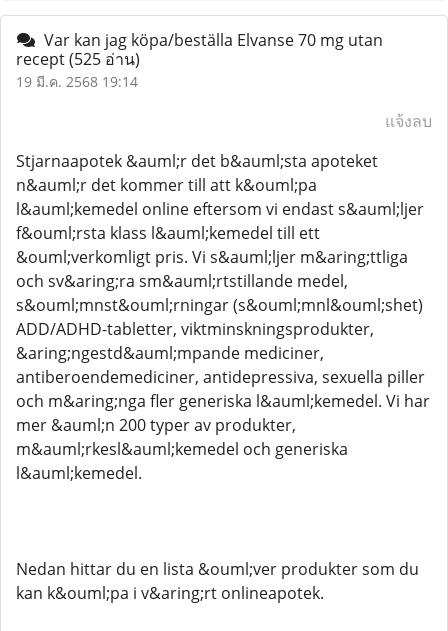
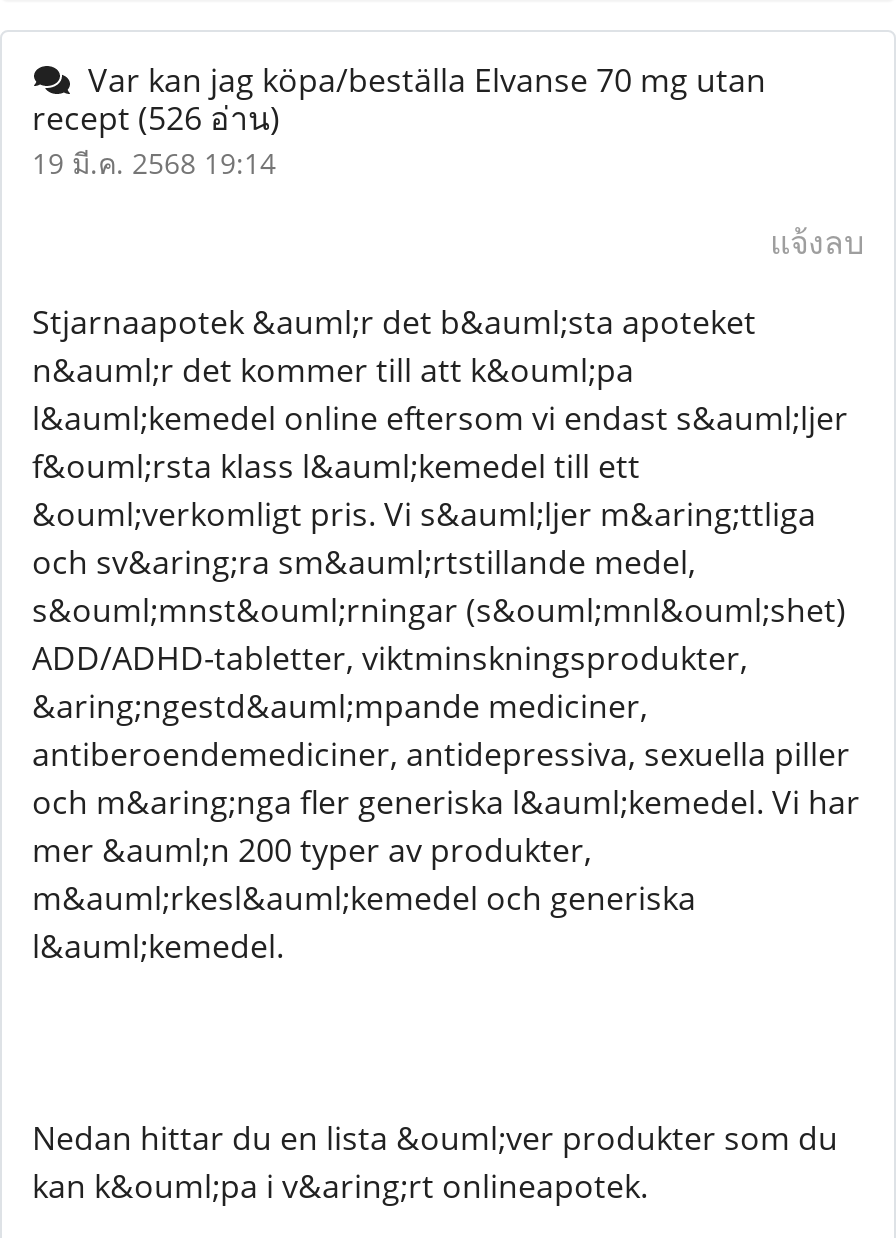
[16,48,140,70] recept (525 อ่าน) -> [32,96,280,140] recept (526 อ่าน)

